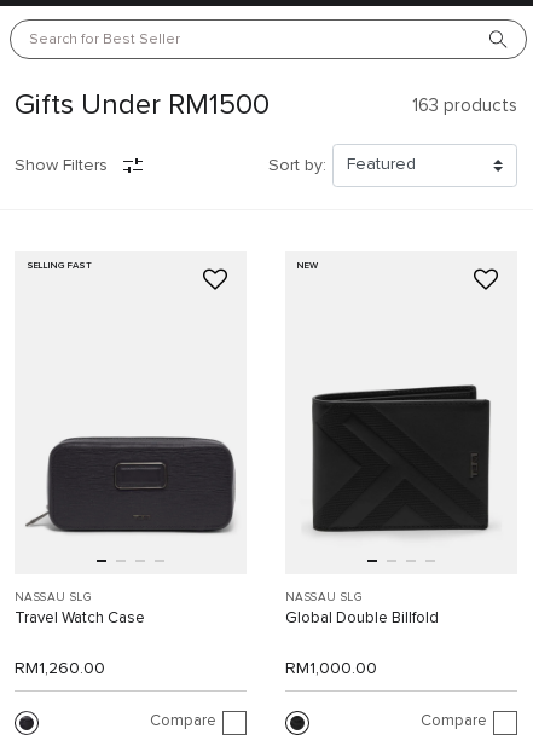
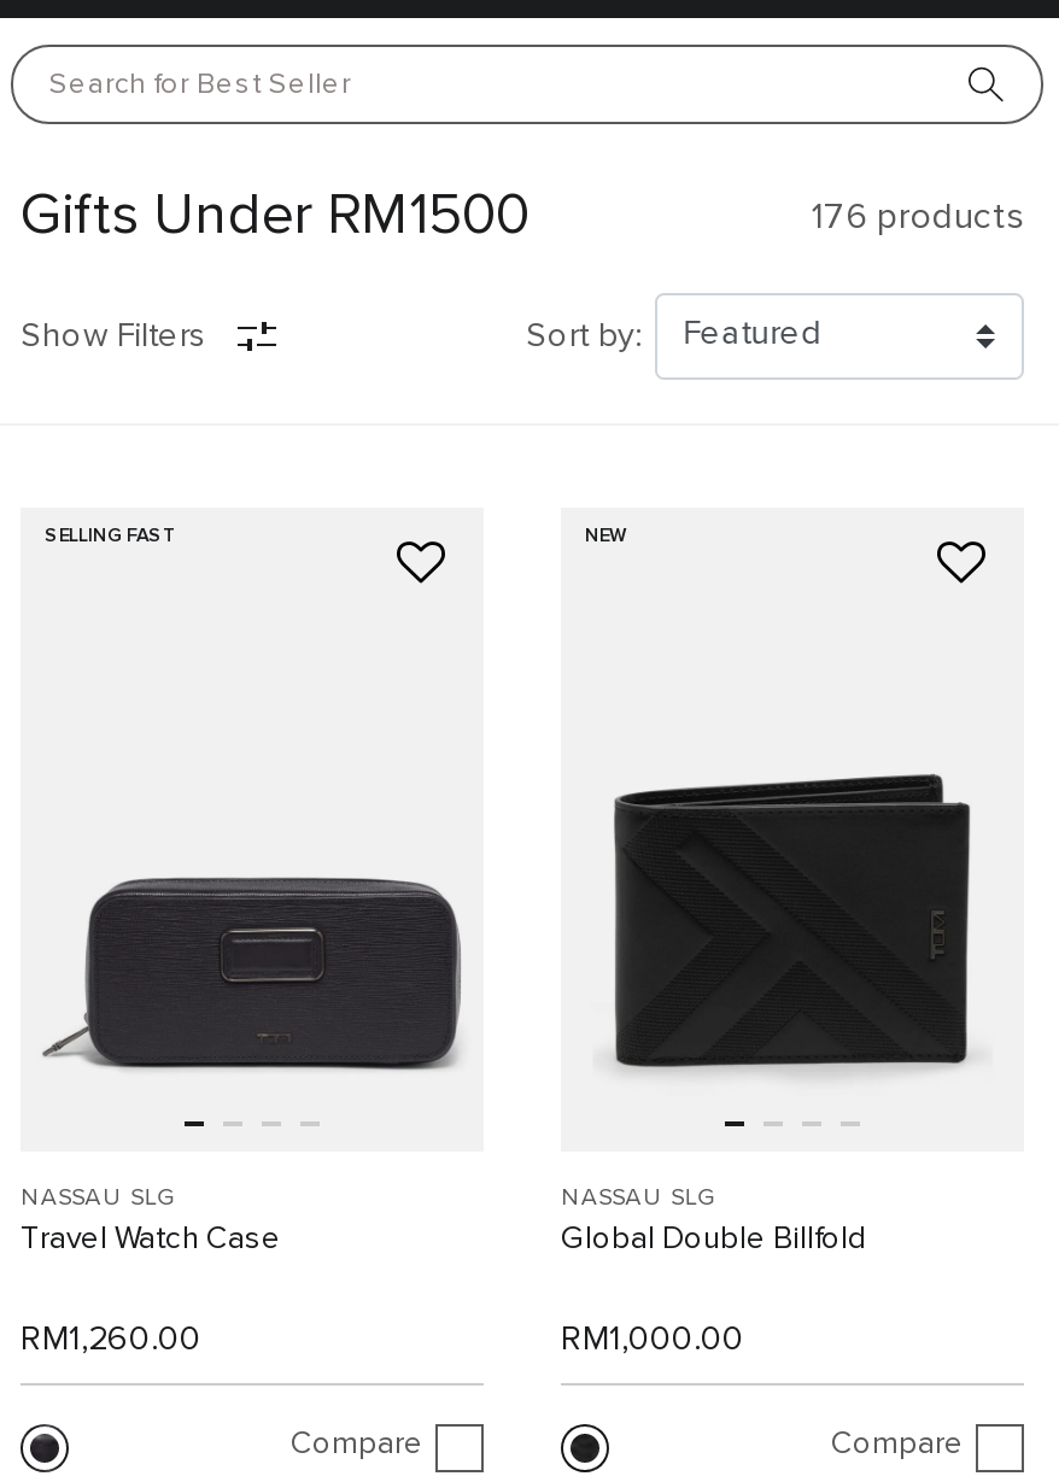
[412,96,517,114] 163 products -> [812,198,1024,234] 176 products

